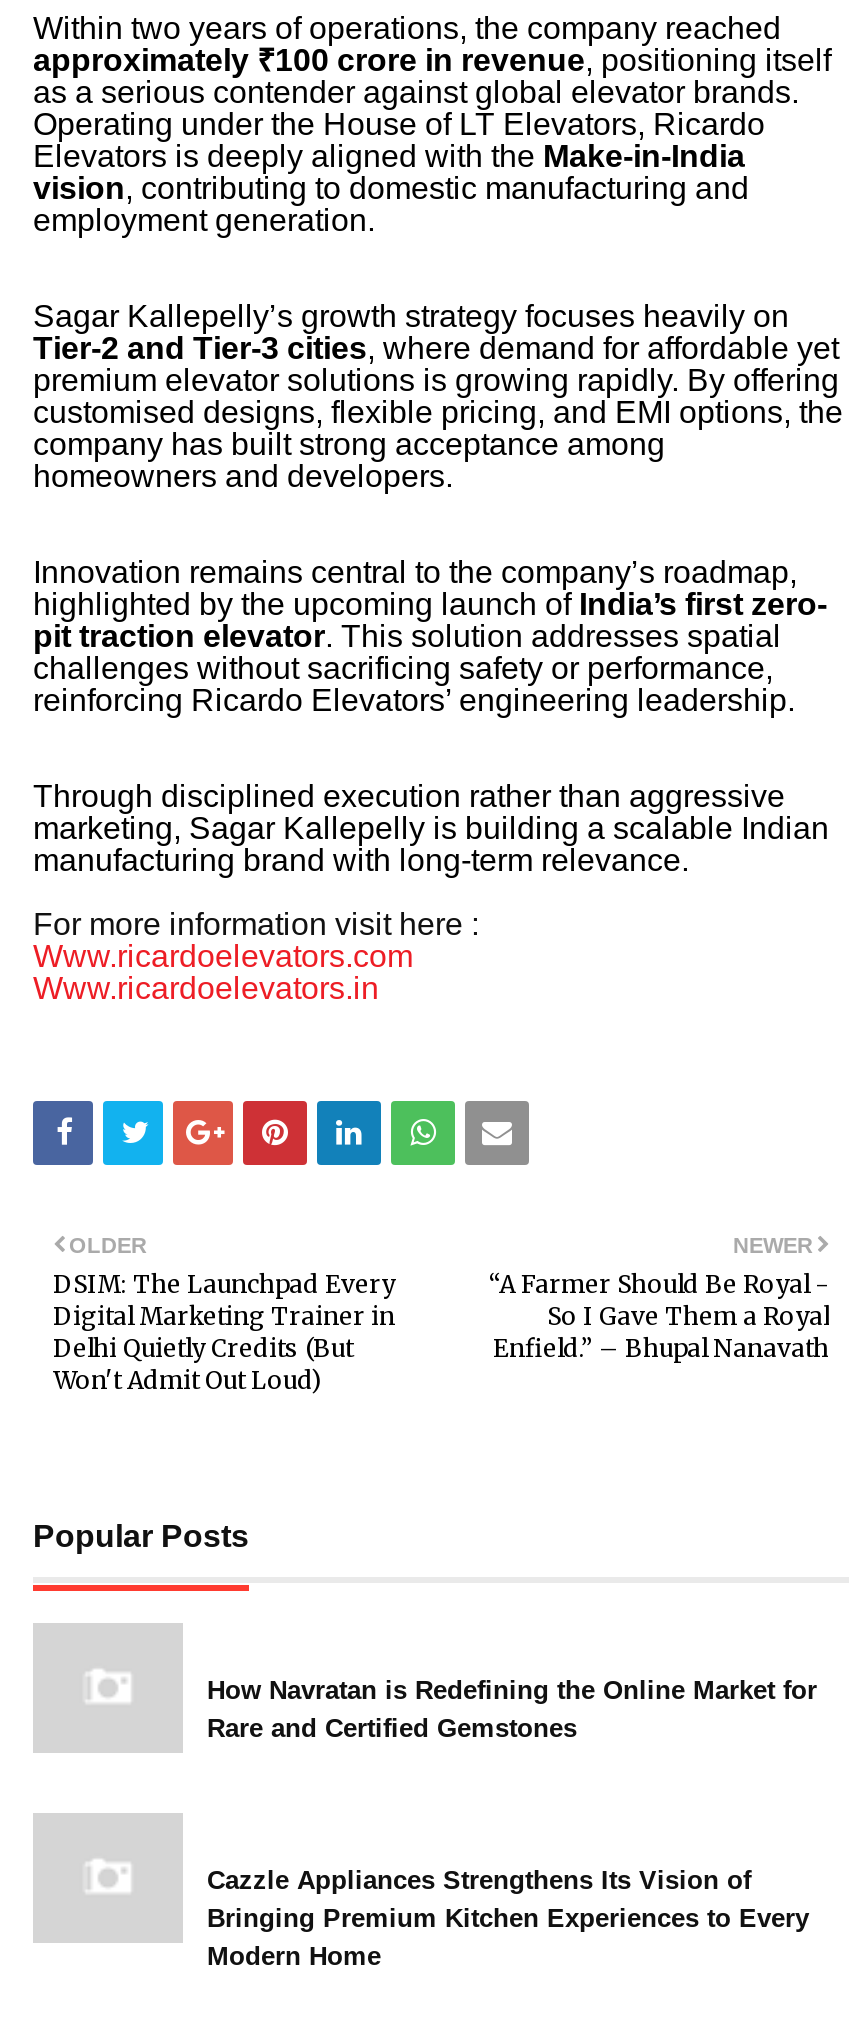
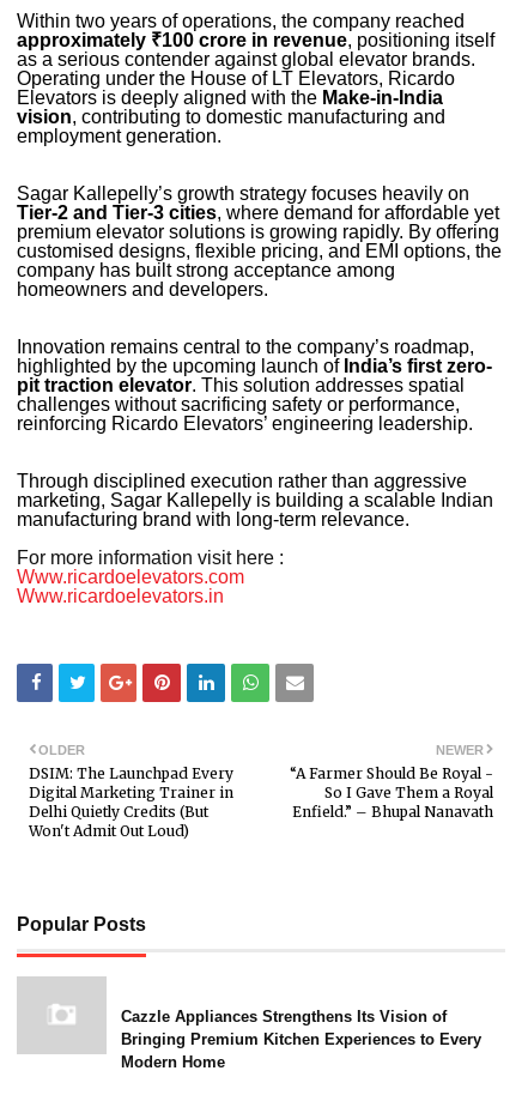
[207,1675,817,1743] How Navratan is Redefining the Online Market for | Rare and Certified Gemstones -> none

